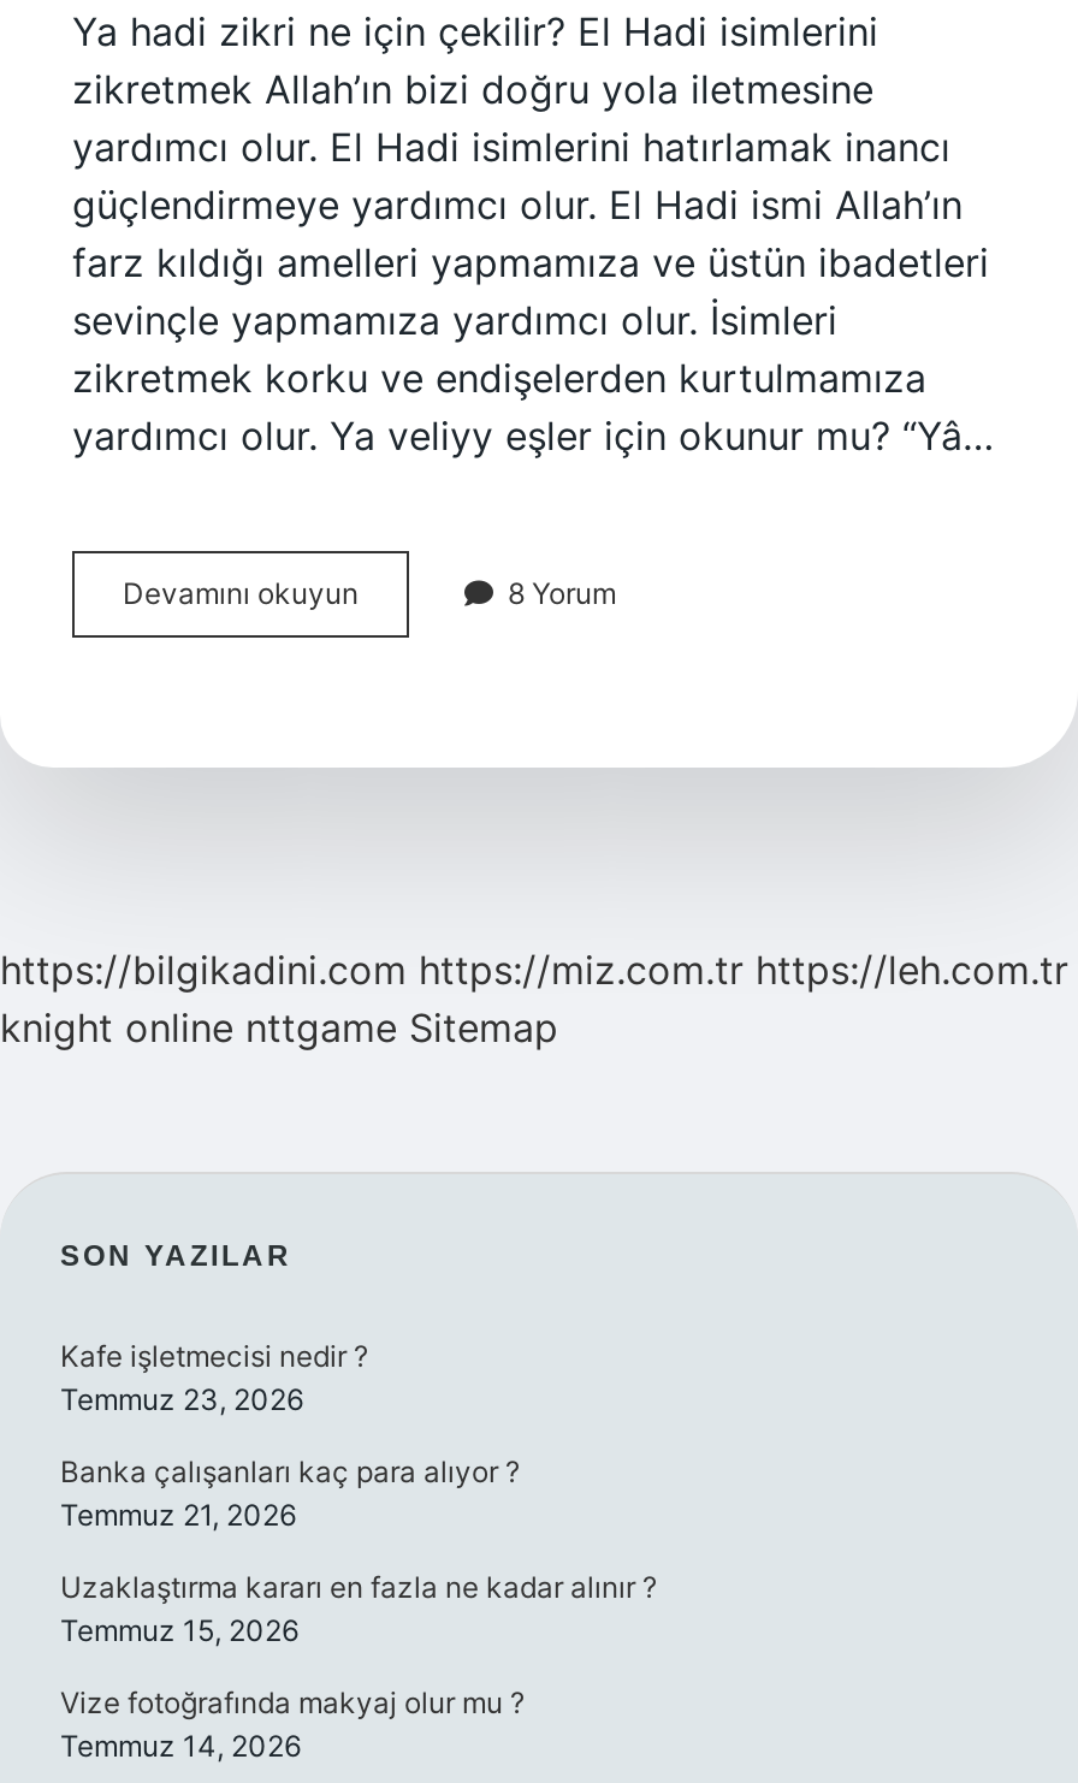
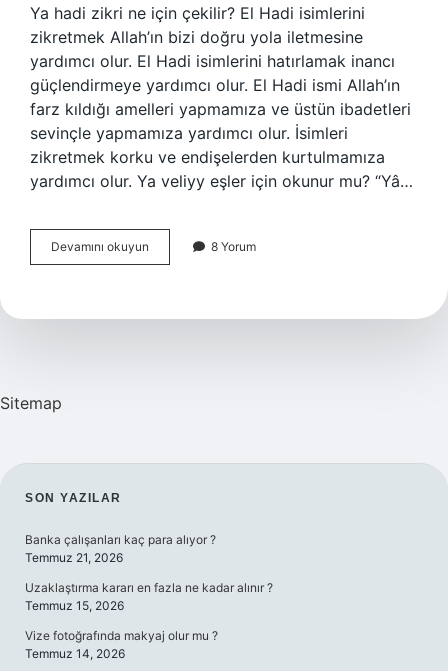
[0,946,1068,1052] https://bilgikadini.com https://miz.com.tr https://leh.com.tr | knight online nttgame Sitemap -> [0,393,62,413] Sitemap
[60,1338,368,1417] Kafe işletmecisi nedir ? | Temmuz 23, 2026 -> none

